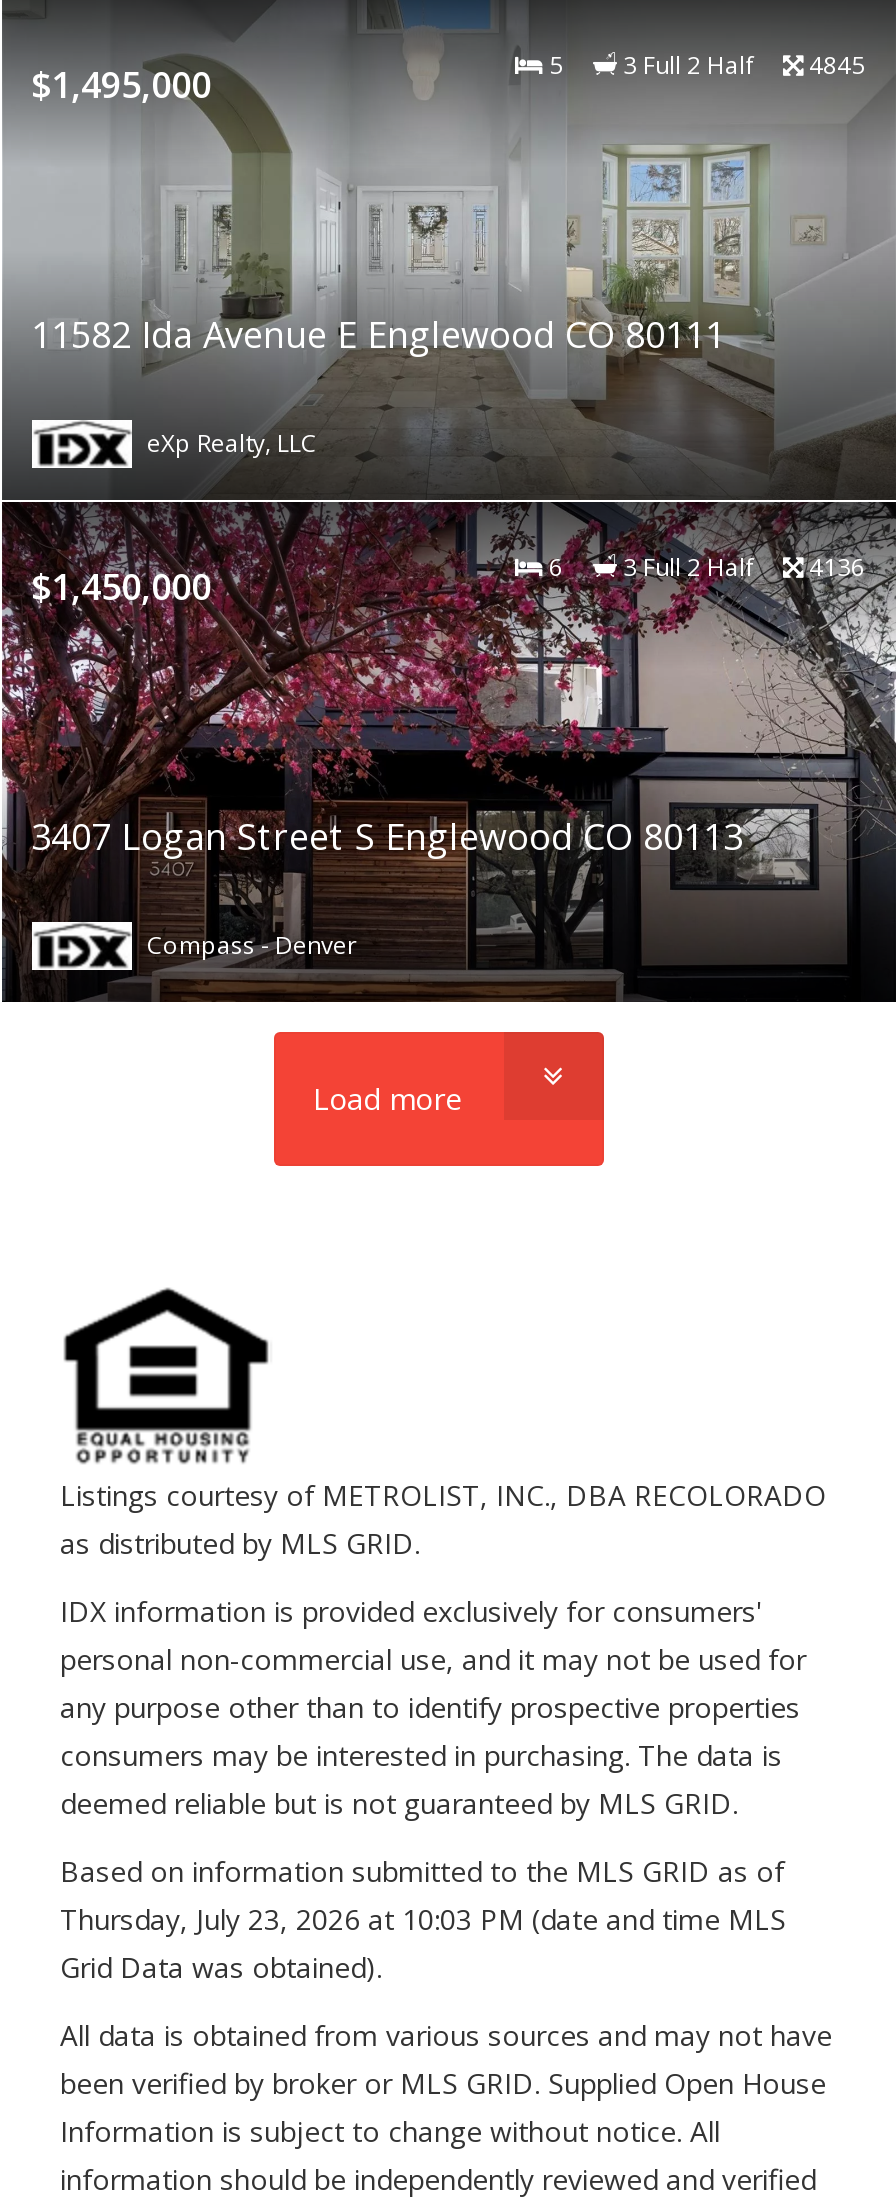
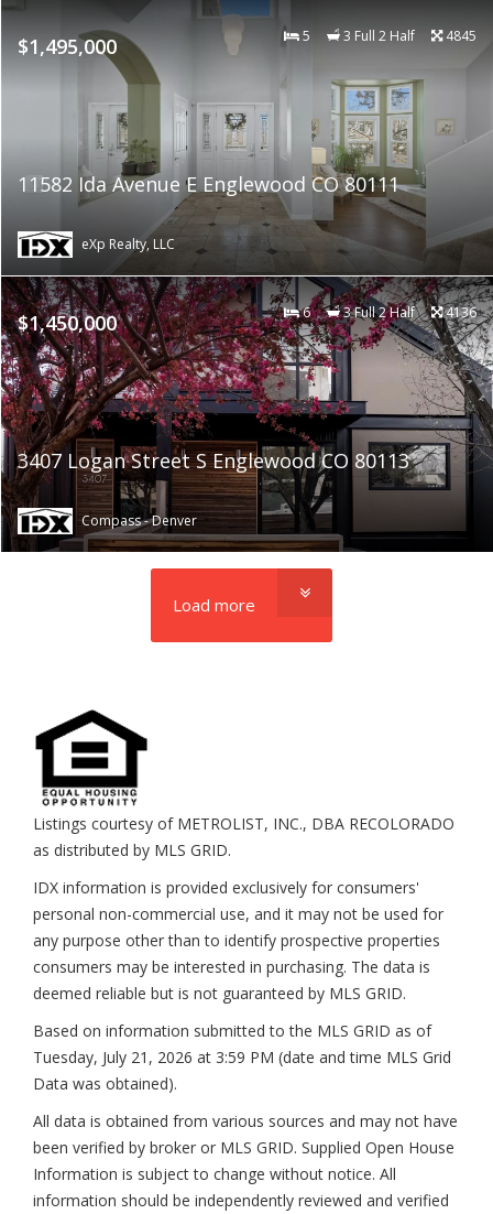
[60,1900,786,1986] Thursday, July 23, 2026 at 10:03 PM (date and time MLS | Grid Data was obtained). -> [33,1047,451,1094] Tuesday, July 21, 2026 at 3:59 PM (date and time MLS Grid | Data was obtained).

